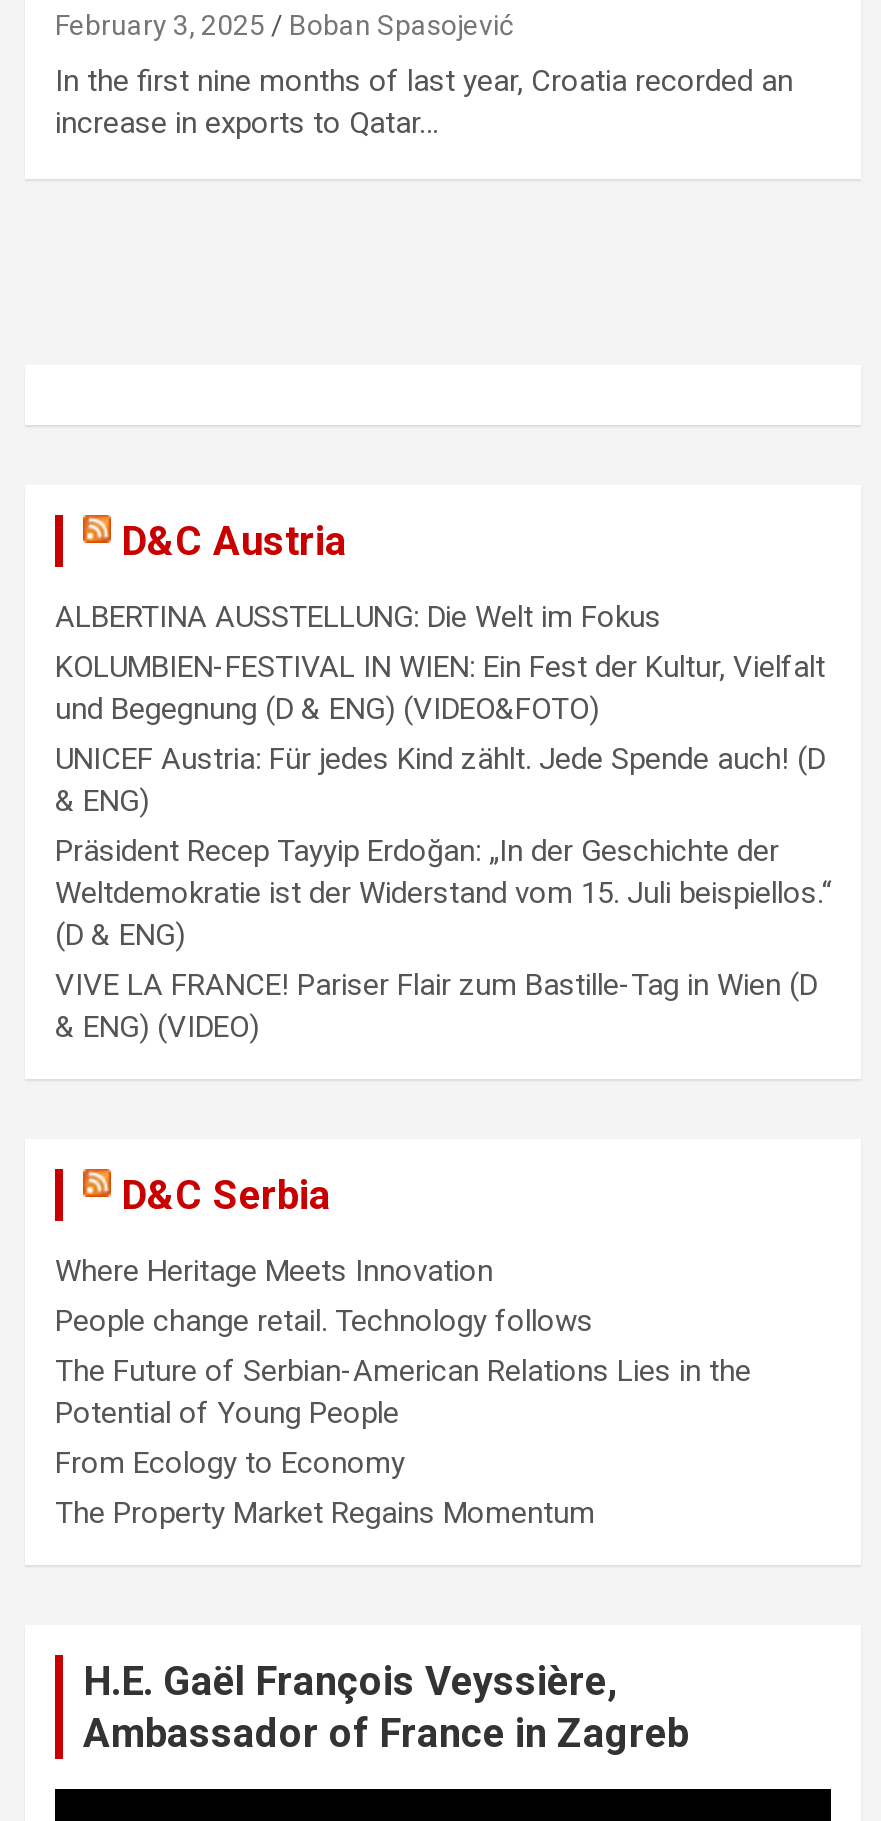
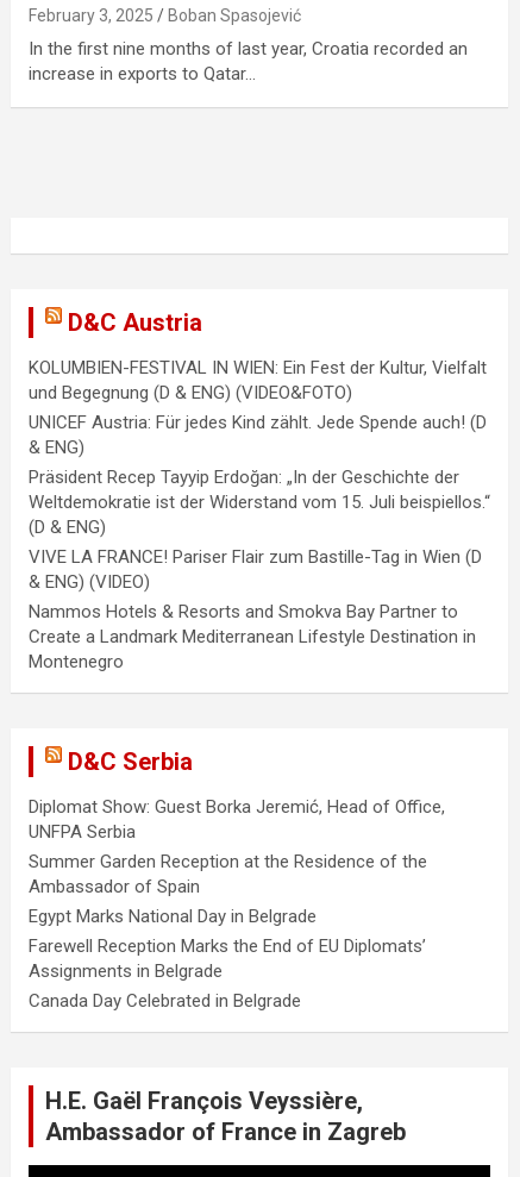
[55,600,661,636] ALBERTINA AUSSTELLUNG: Die Welt im Fokus -> none
moved [55,650,831,1046] -> [29,358,490,593]: KOLUMBIEN-FESTIVAL IN WIEN: Ein Fest der Kultur, Vielfalt | und Begegnung (D & ENG) (VIDEO&FOTO) | UNICEF Austria: Für jedes Kind zählt. Jede Spende auch! (D | ... | VIVE LA FRANCE! Pariser Flair zum Bastille-Tag in Wien (D | & ENG) (VIDEO)
none -> [29,602,476,673] Nammos Hotels & Resorts and Smokva Bay Partner to | Create a Landmark Mediterranean Lifestyle Destination in | Montenegro
[55,1254,751,1532] Where Heritage Meets Innovation | People change retail. Technology follows | The Future of Serbian-American Relations Lies in the | Potential of Young People | From Ecology to Economy | The Property Market Regains Momentum -> [29,797,445,1012] Diplomat Show: Guest Borka Jeremić, Head of Office, | UNFPA Serbia | Summer Garden Reception at the Residence of the | Ambassador of Spain | Egypt Marks National Day in Belgrade | Farewell Reception Marks the End of EU Diplomats’ | Assignments in Belgrade | Canada Day Celebrated in Belgrade

